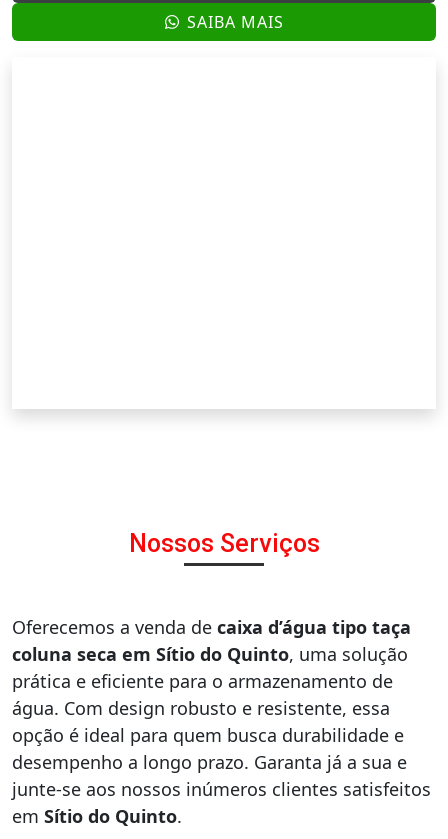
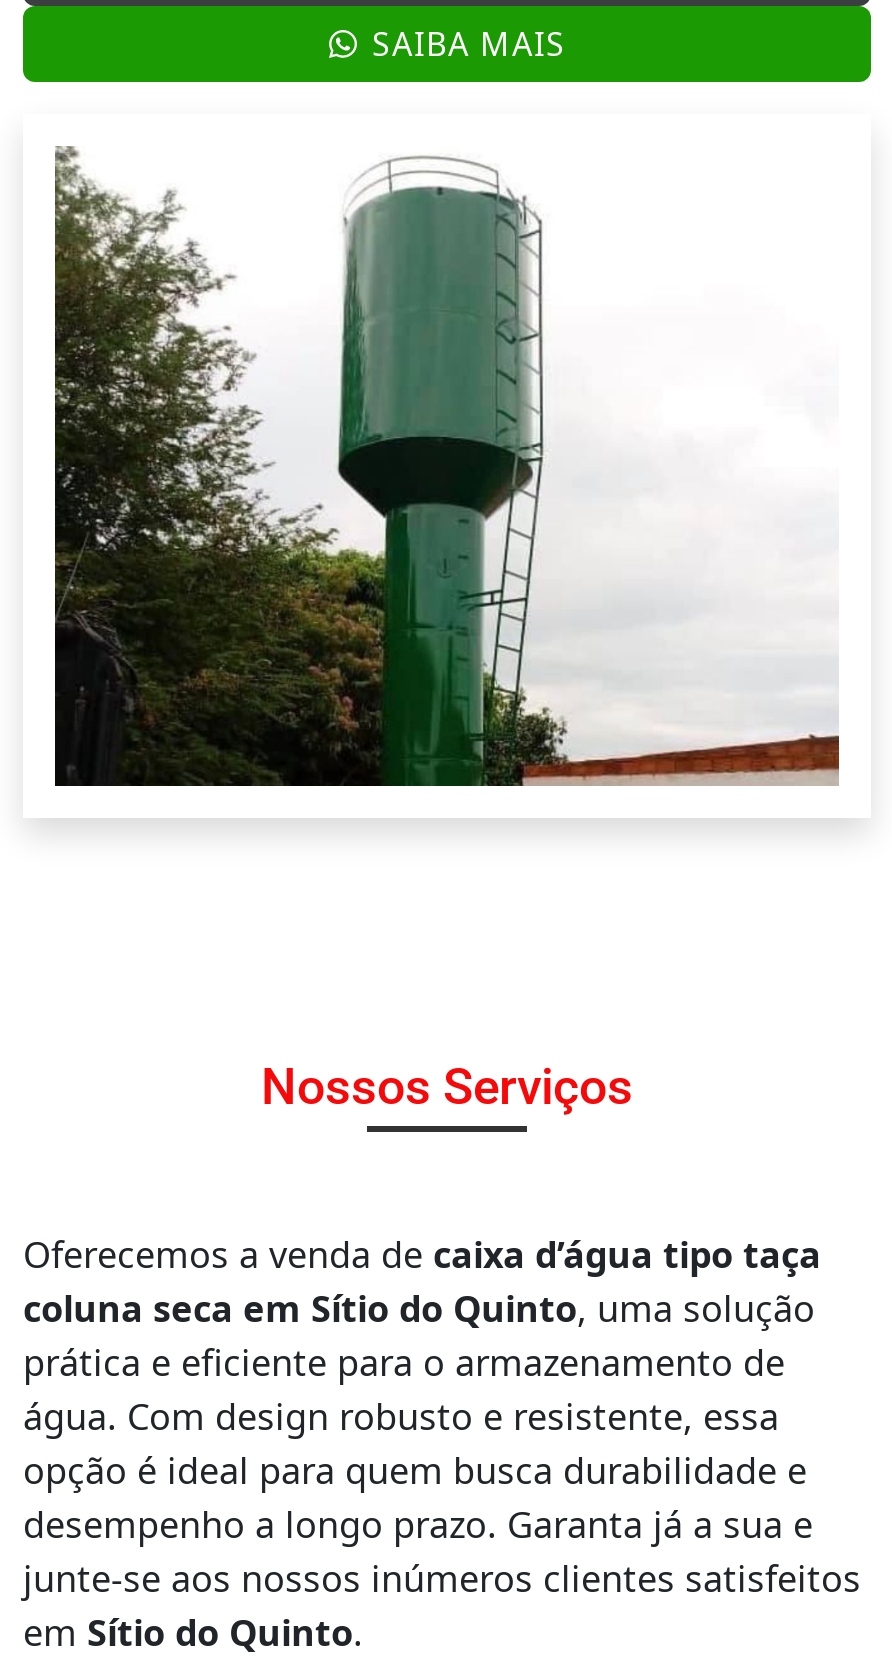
none -> [53,144,841,788] [image]

